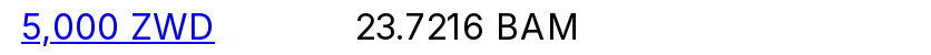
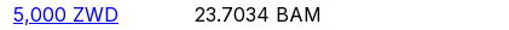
[355,5,580,49] 23.7216 BAM -> [195,3,322,27] 23.7034 BAM

